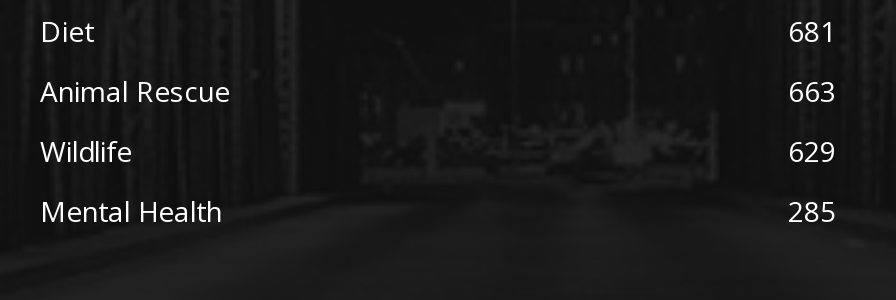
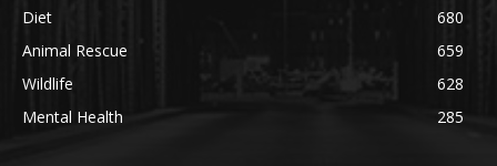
[788,12,836,50] 681 -> [437,6,464,27] 680
[788,72,836,110] 663 -> [437,40,464,61] 659
[788,132,836,170] 629 -> [437,73,464,94] 628

